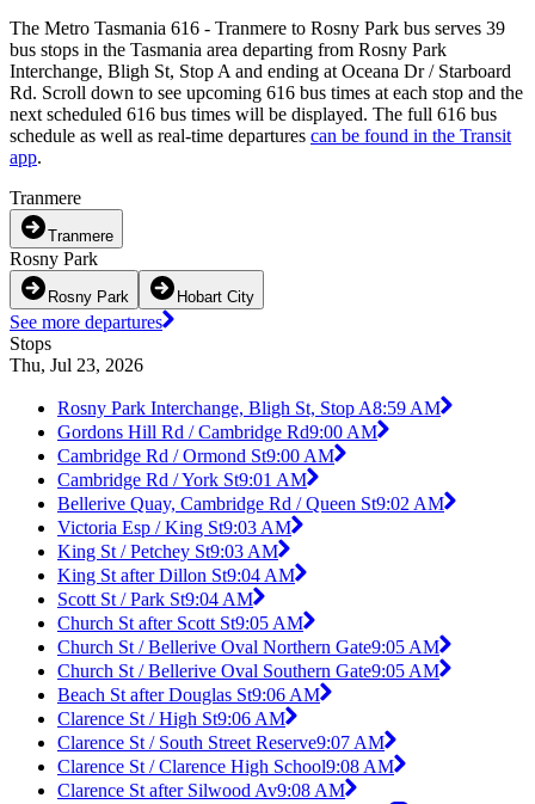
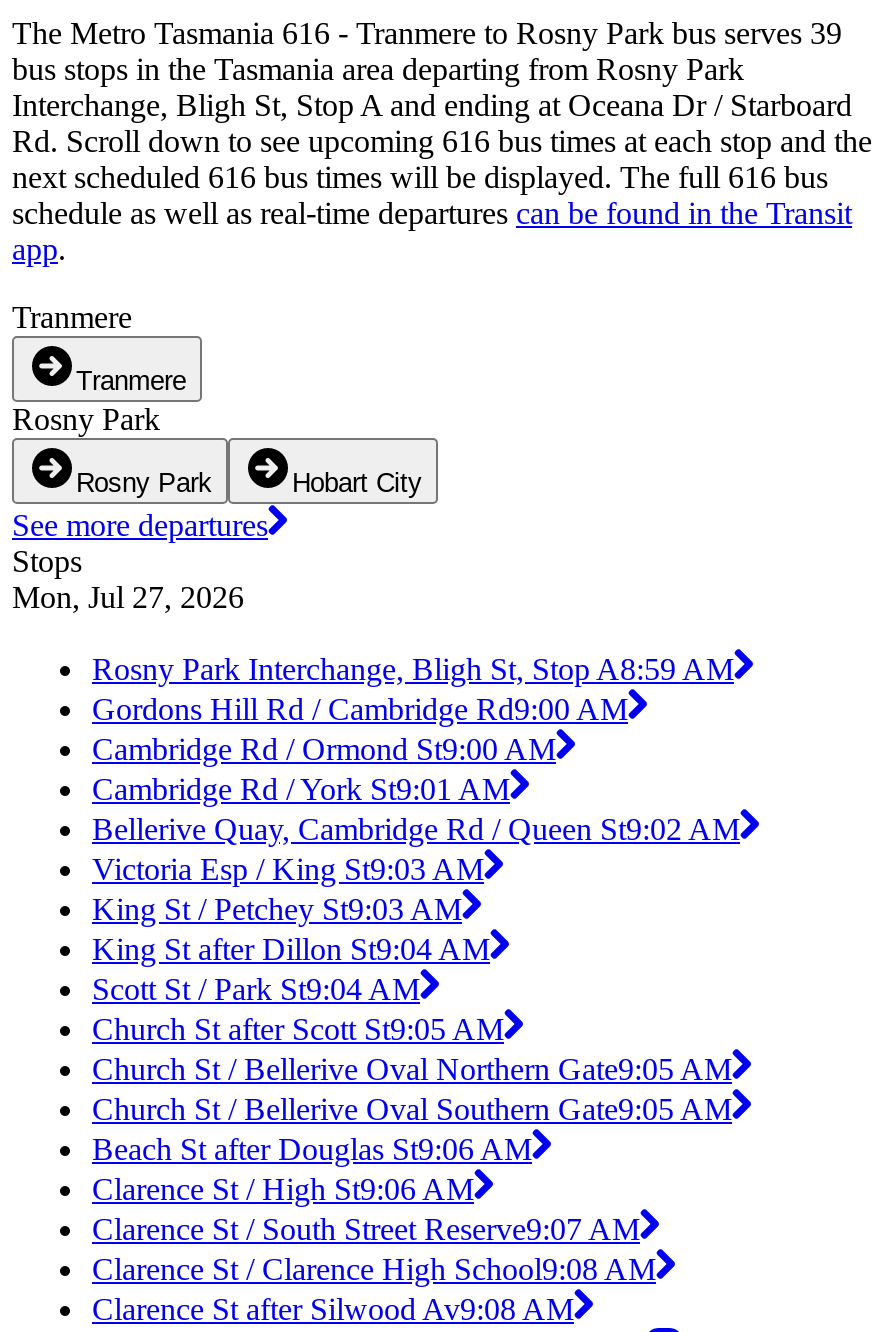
[10,355,143,375] Thu, Jul 23, 2026 -> [12,580,244,614] Mon, Jul 27, 2026

